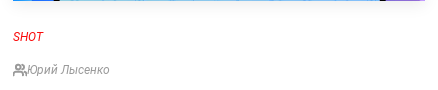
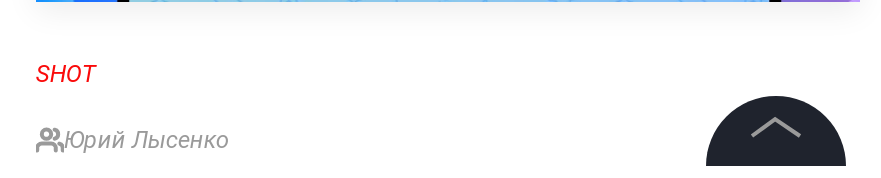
none -> [704,94,848,168] [image]

